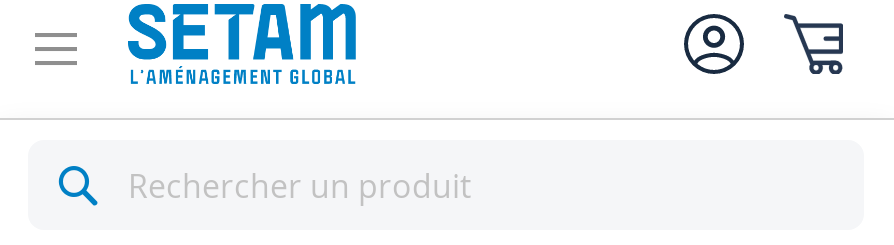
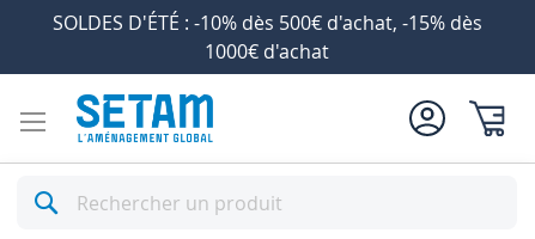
none -> [52,10,482,65] SOLDES D'ÉTÉ : -10% dès 500€ d'achat, -15% dès | 1000€ d'achat

